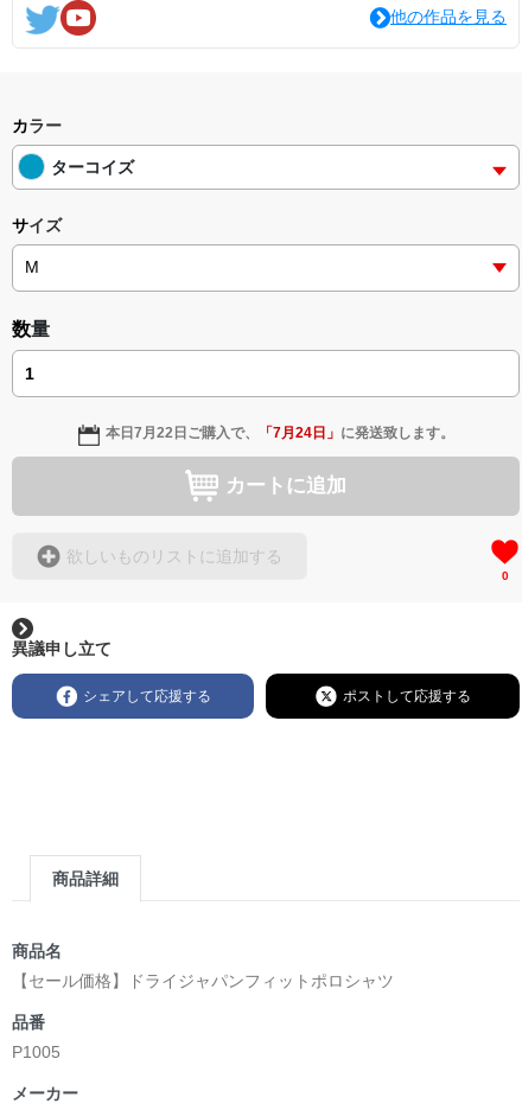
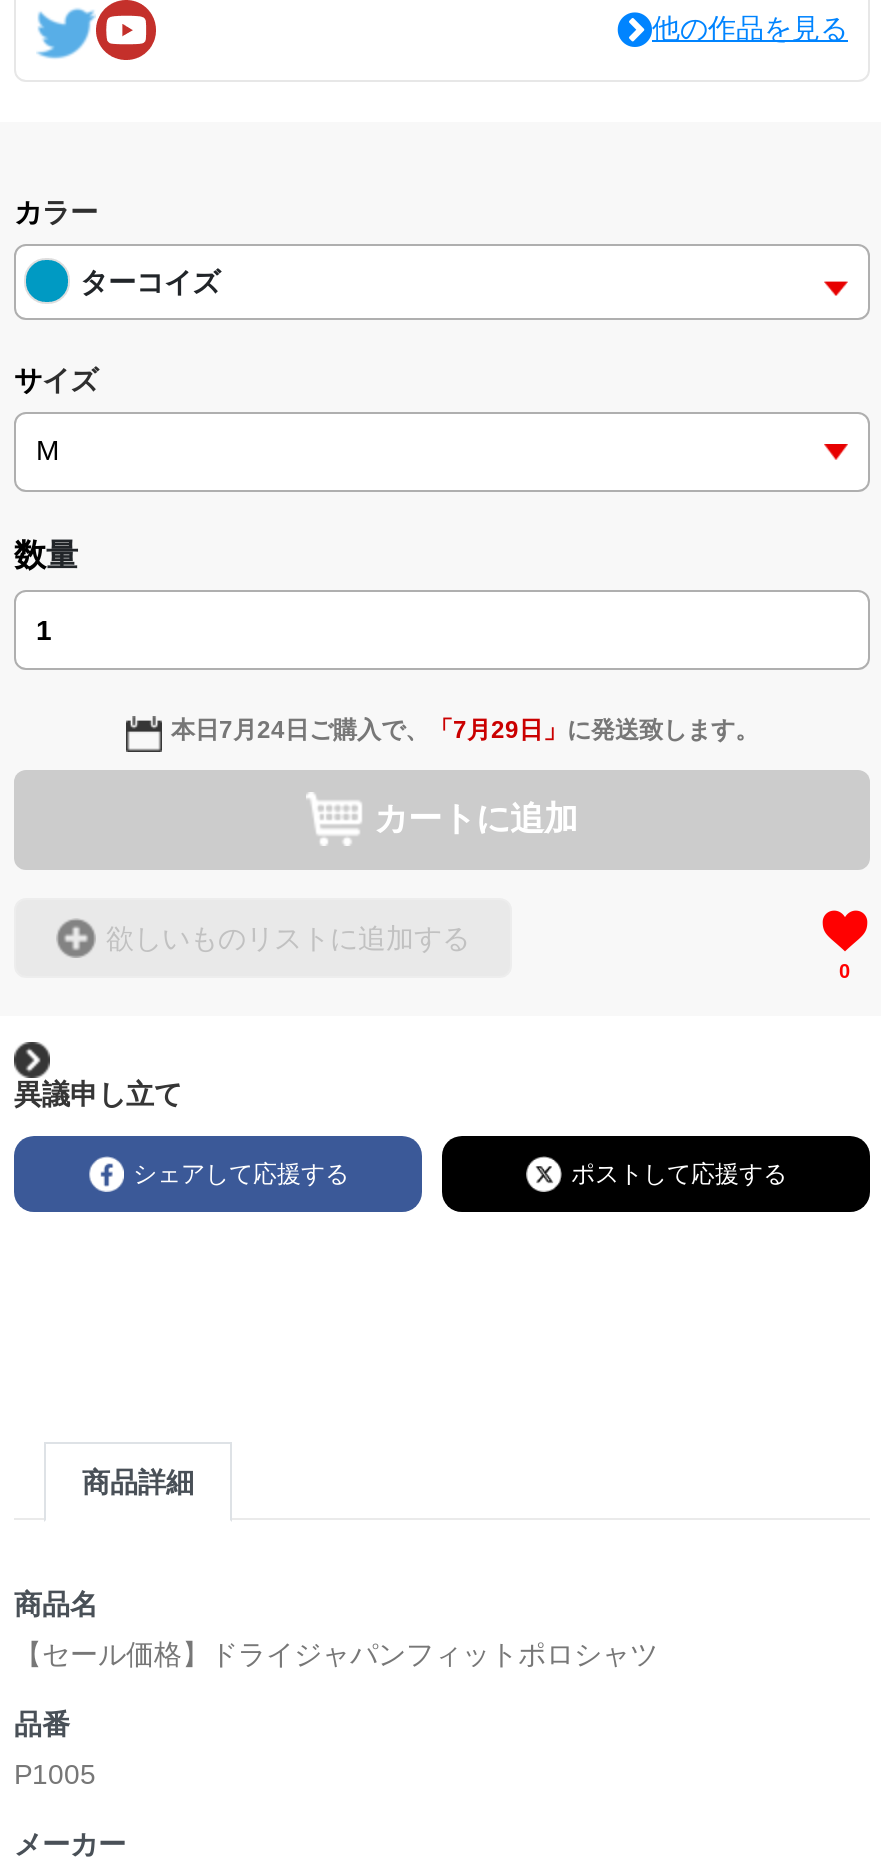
[105,424,454,441] 本日7月22日ご購入で、「7月24日」に発送致します。 -> [171,715,759,743] 本日7月24日ご購入で、「7月29日」に発送致します。

